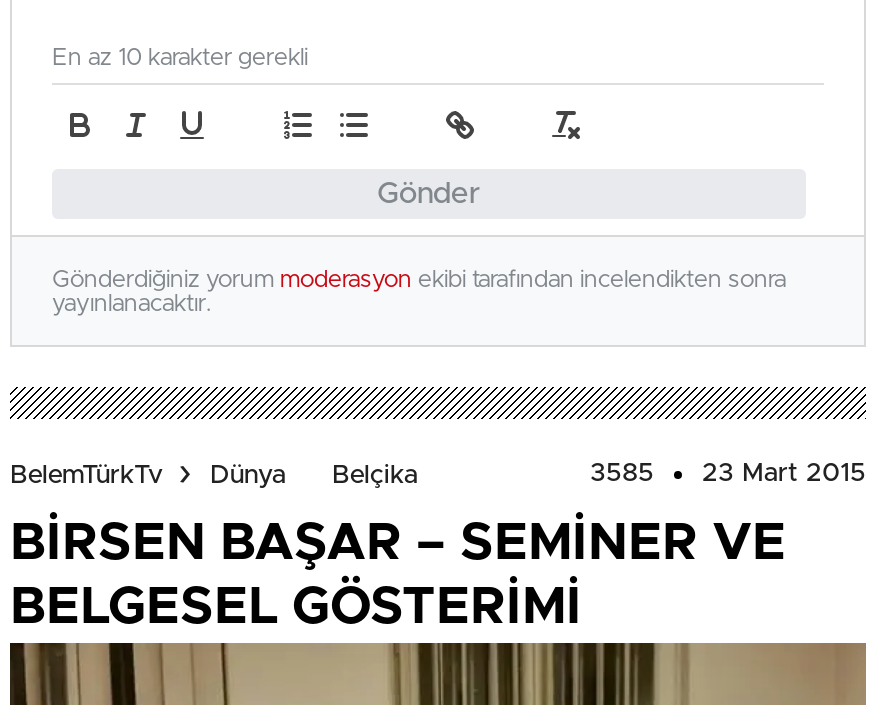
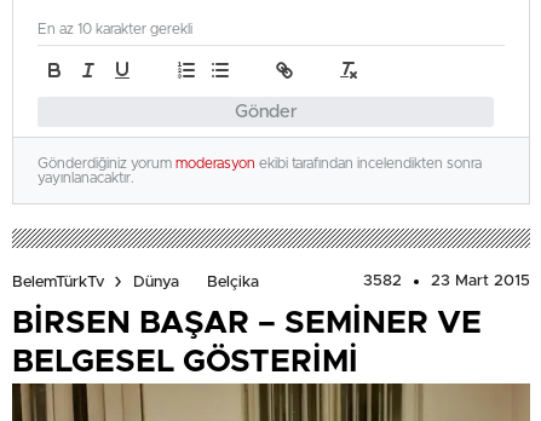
[590,462,866,488] 3585 23 Mart 2015 -> [363,274,530,290] 3582 23 Mart 2015

